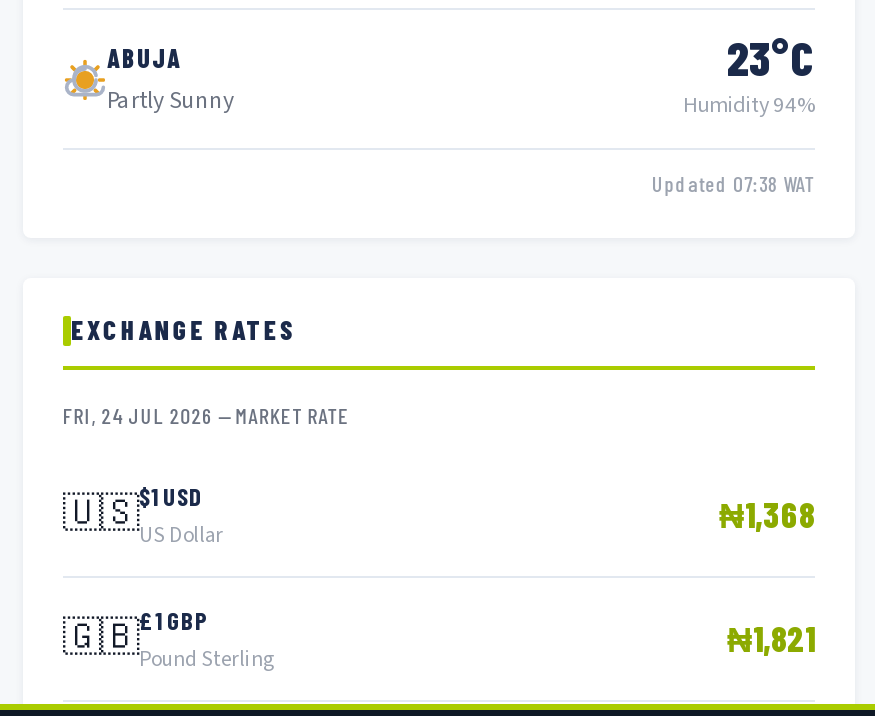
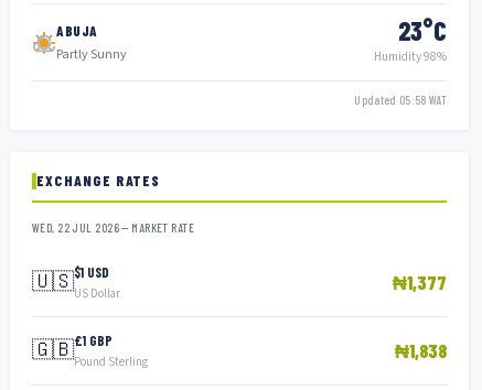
[683,91,815,121] Humidity 94% -> [374,49,447,65] Humidity 98%
[652,171,815,197] Updated 07:38 WAT -> [354,93,447,107] Updated 05:58 WAT
[63,403,349,429] FRI, 24 JUL 2026 — MARKET RATE -> [32,221,194,235] WED, 22 JUL 2026 — MARKET RATE
[719,493,815,537] ₦1,368 -> [393,270,447,294] ₦1,377
[727,617,815,661] ₦1,821 -> [395,339,447,363] ₦1,838

